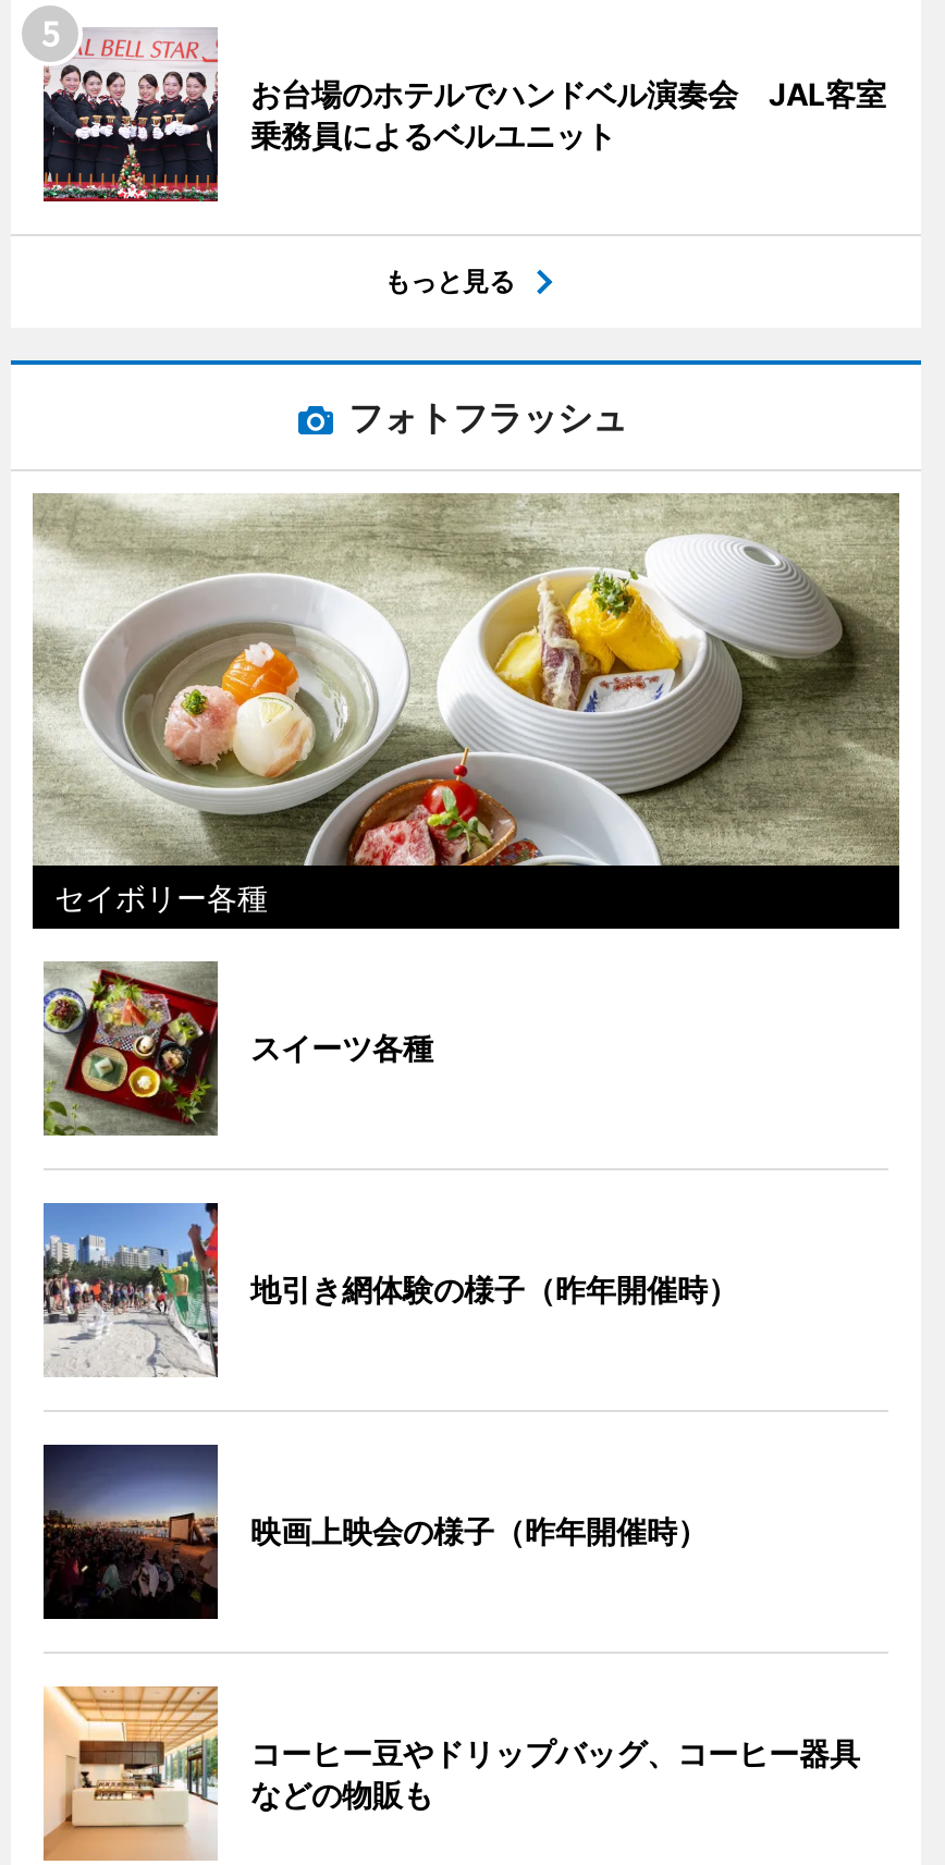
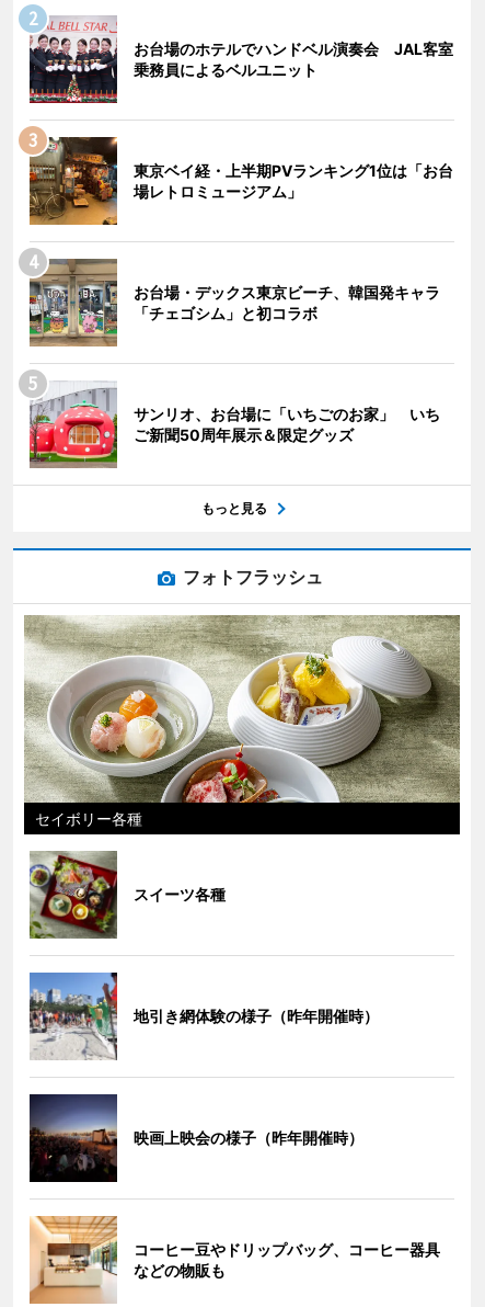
none -> [18,125,453,226] [image] | 東京ベイ経・上半期PVランキング1位は「お台 | 場レトロミュージアム」
none -> [19,252,440,348] [image] | お台場・デックス東京ビーチ、韓国発キャラ | 「チェゴシム」と初コラボ
none -> [28,383,440,468] [image] | サンリオ、お台場に「いちごのお家」 いち | ご新聞50周年展示＆限定グッズ

